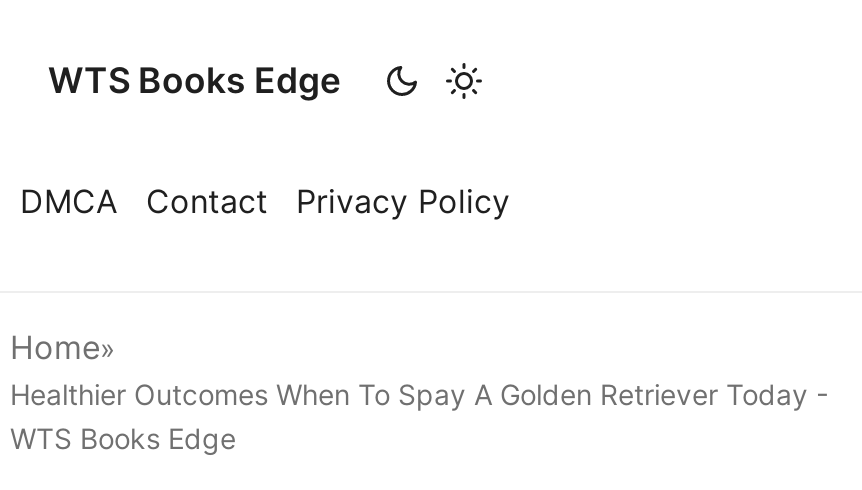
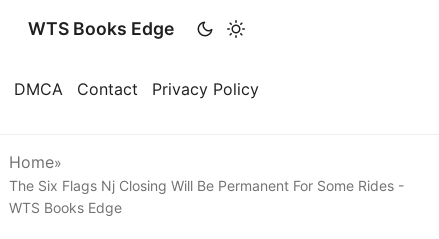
[10,377,828,411] Healthier Outcomes When To Spay A Golden Retriever Today - -> [9,177,404,194] The Six Flags Nj Closing Will Be Permanent For Some Rides -

